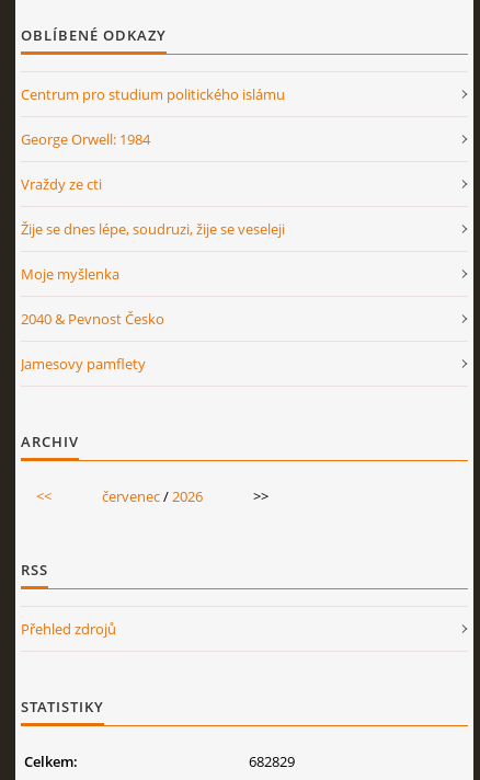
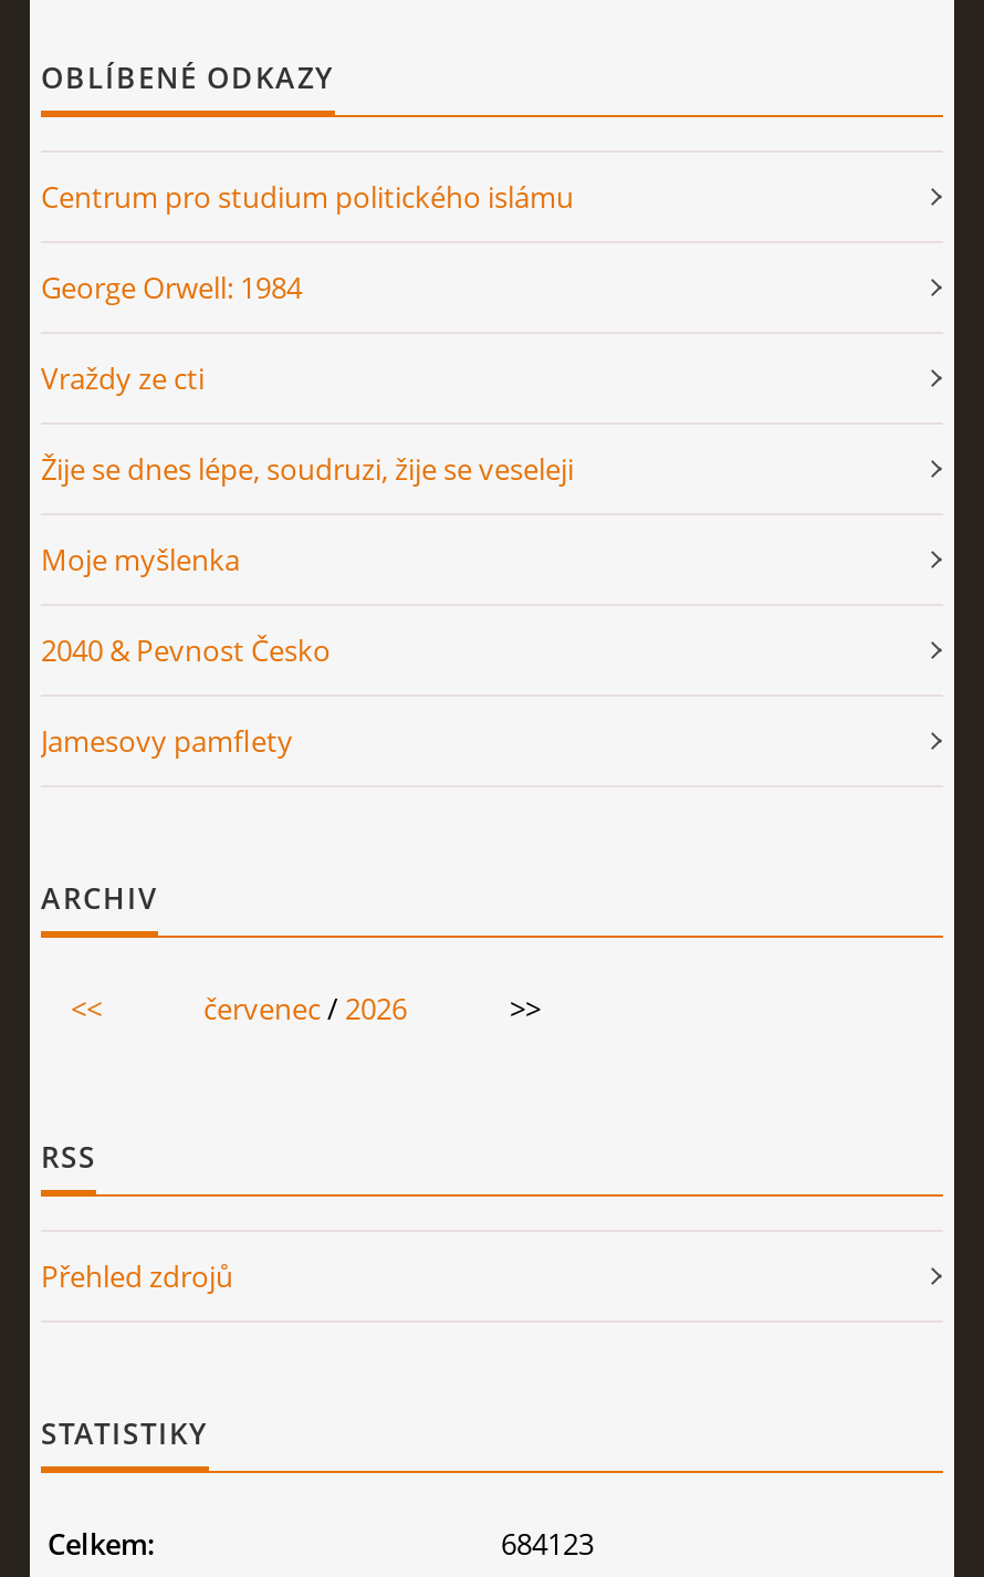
[249,752,295,771] 682829 -> [501,1524,594,1564] 684123

